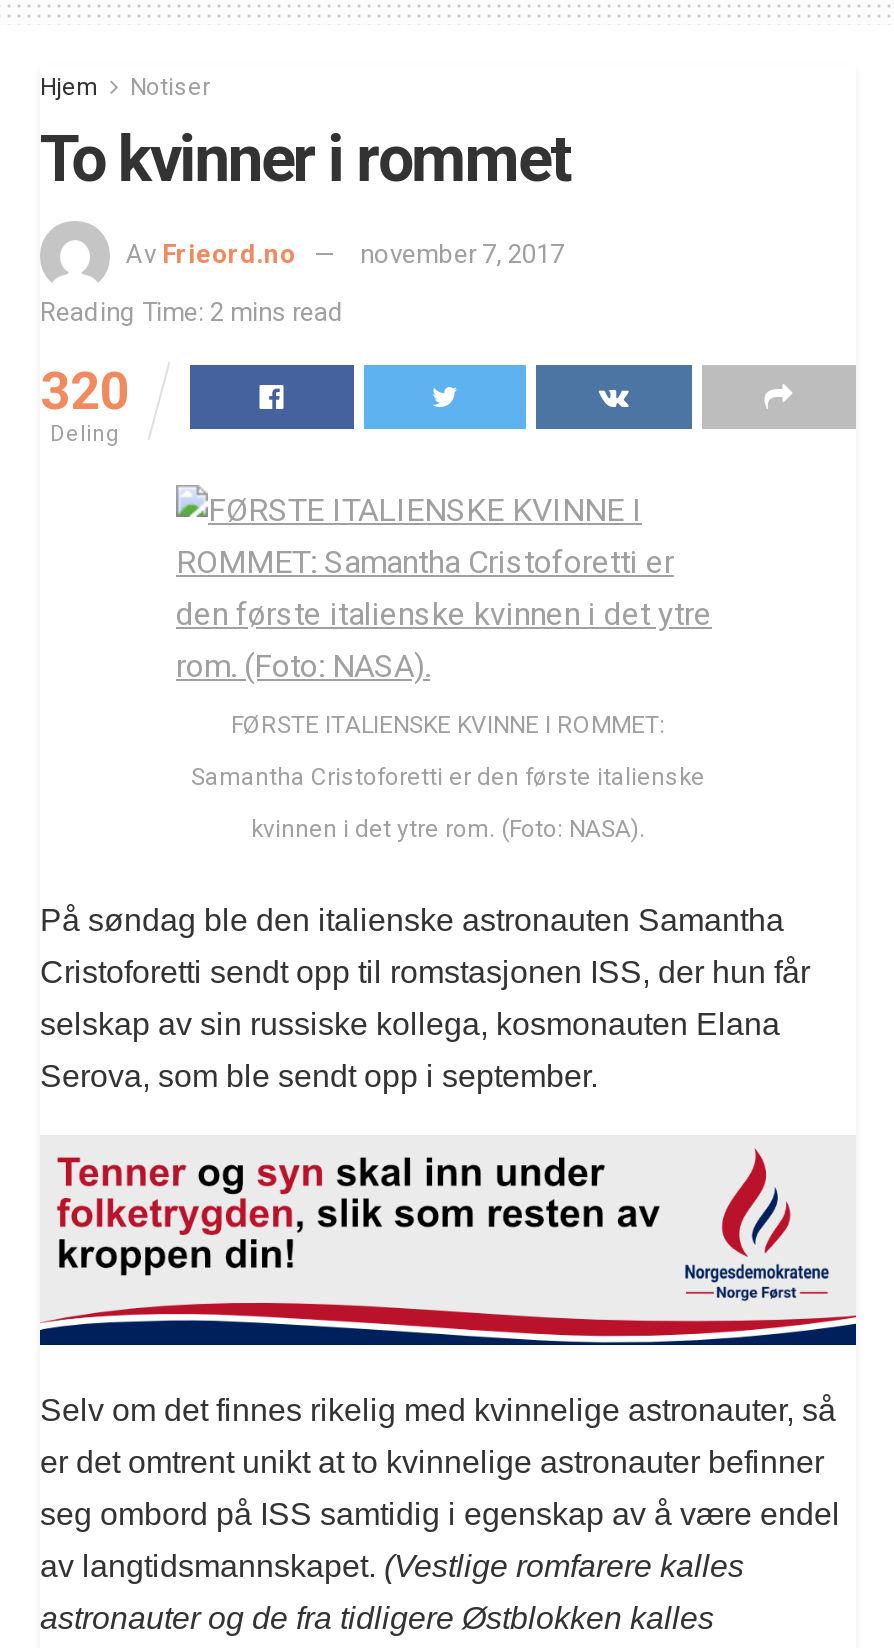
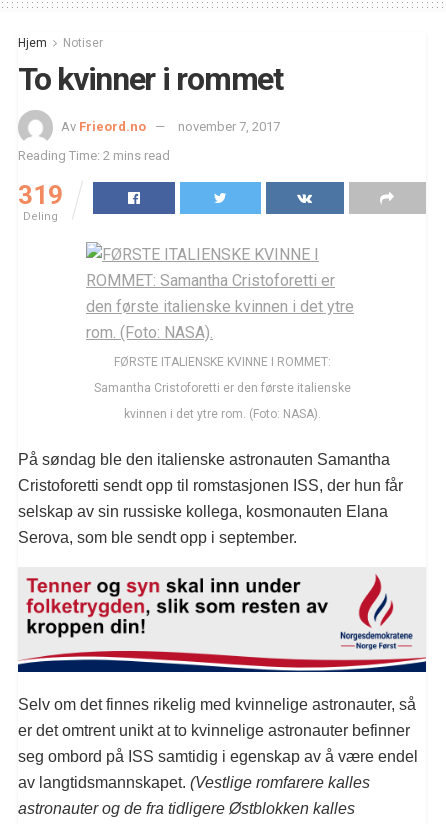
[40,361,130,421] 320 -> [18,180,63,210] 319

